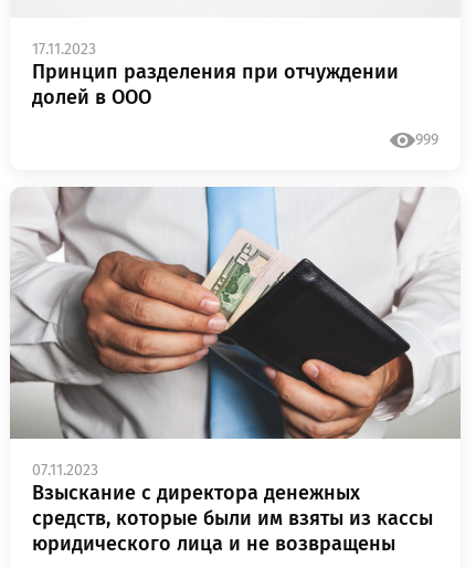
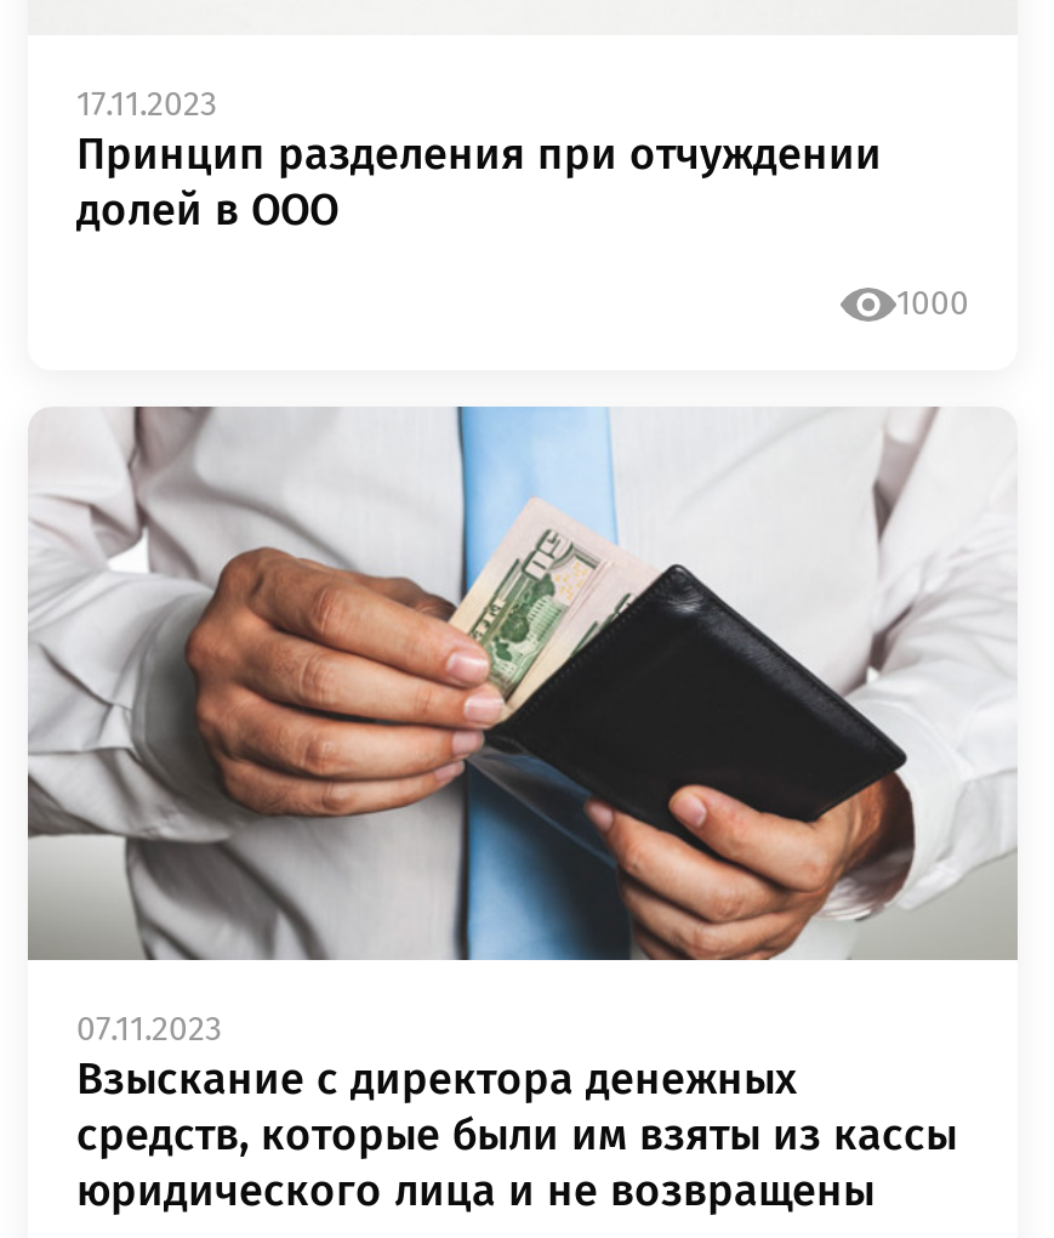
[415,130,438,149] 999 -> [896,282,969,323] 1000

